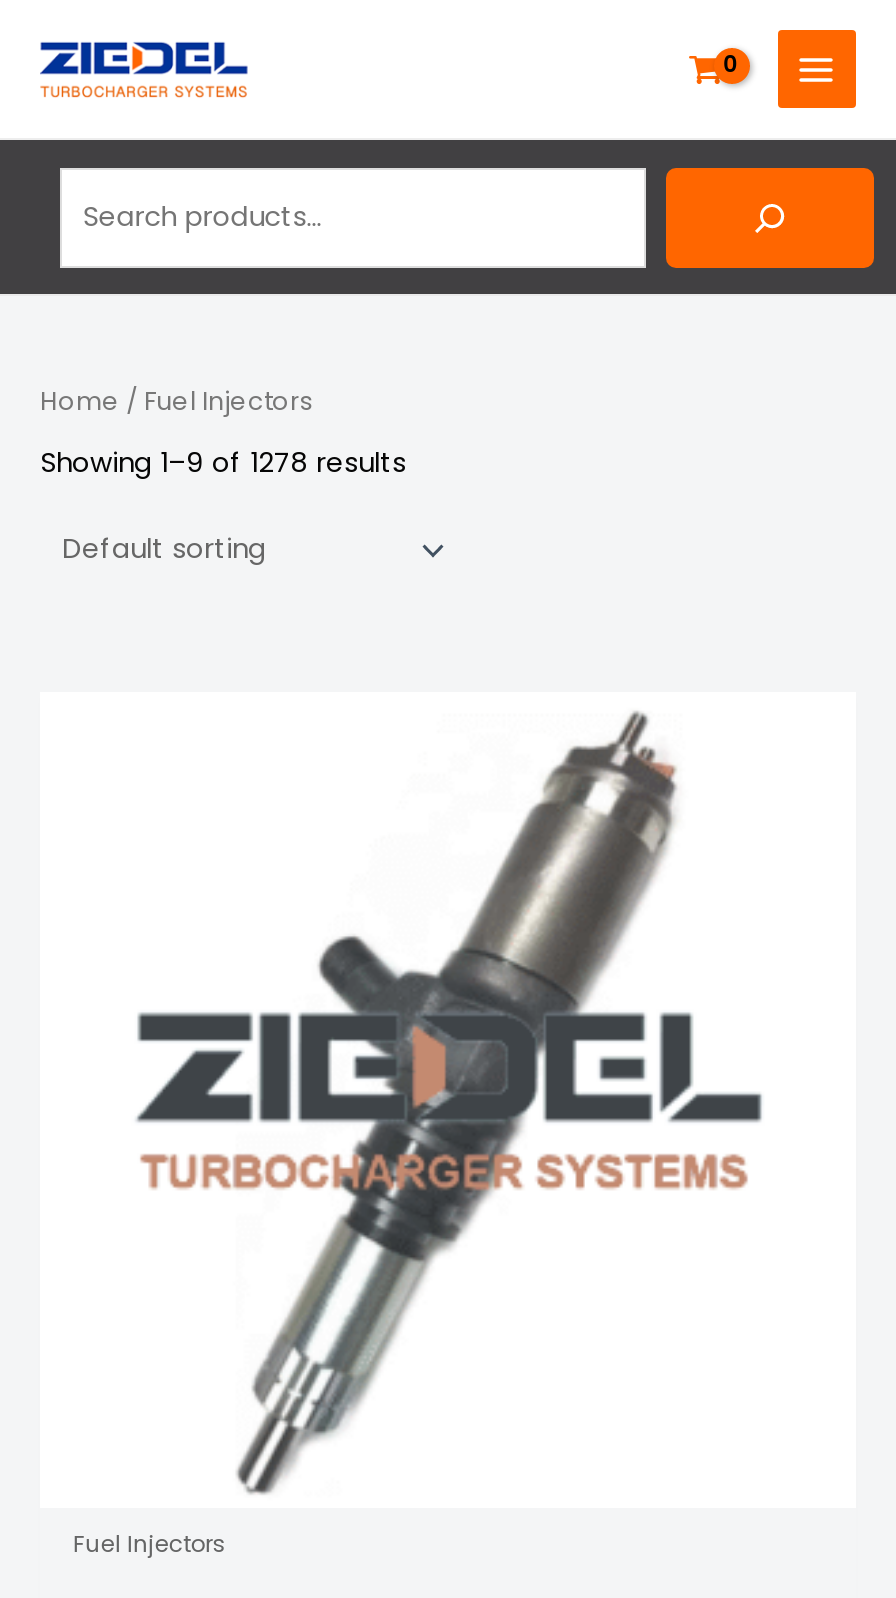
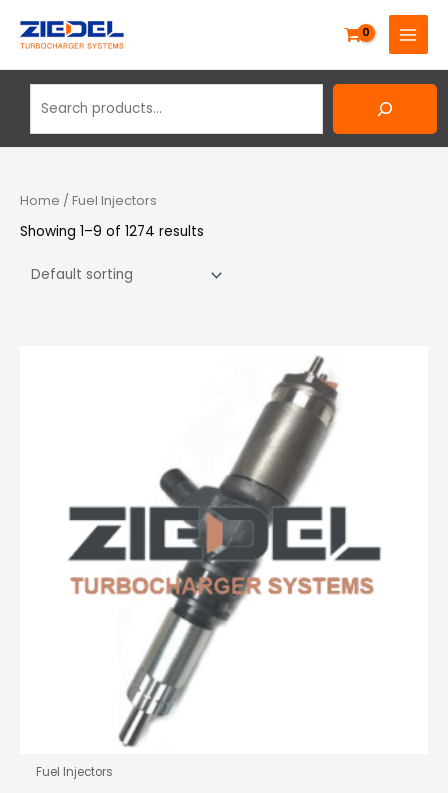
[40,444,406,482] Showing 1–9 of 1278 results -> [20,222,204,241] Showing 1–9 of 1274 results

